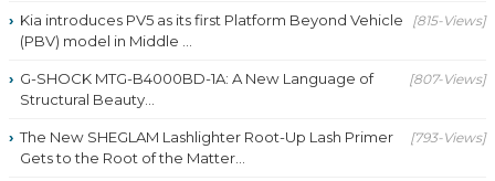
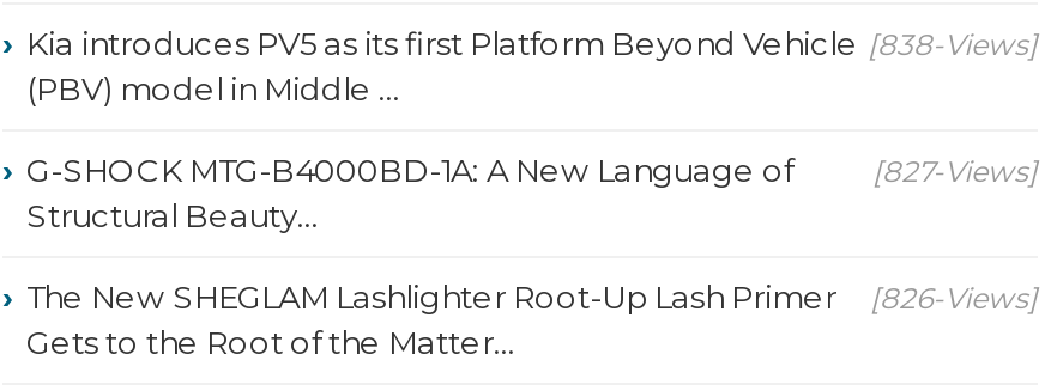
[20,11,486,29] Kia introduces PV5 as its first Platform Beyond Vehicle [815-Views] -> [26,24,1038,62] Kia introduces PV5 as its first Platform Beyond Vehicle [838-Views]
[409,71,486,87] [807-Views] -> [872,153,1038,189] [827-Views]
[20,128,486,146] The New SHEGLAM Lashlighter Root-Up Lash Primer [793-Views] -> [26,278,1038,316] The New SHEGLAM Lashlighter Root-Up Lash Primer [826-Views]

